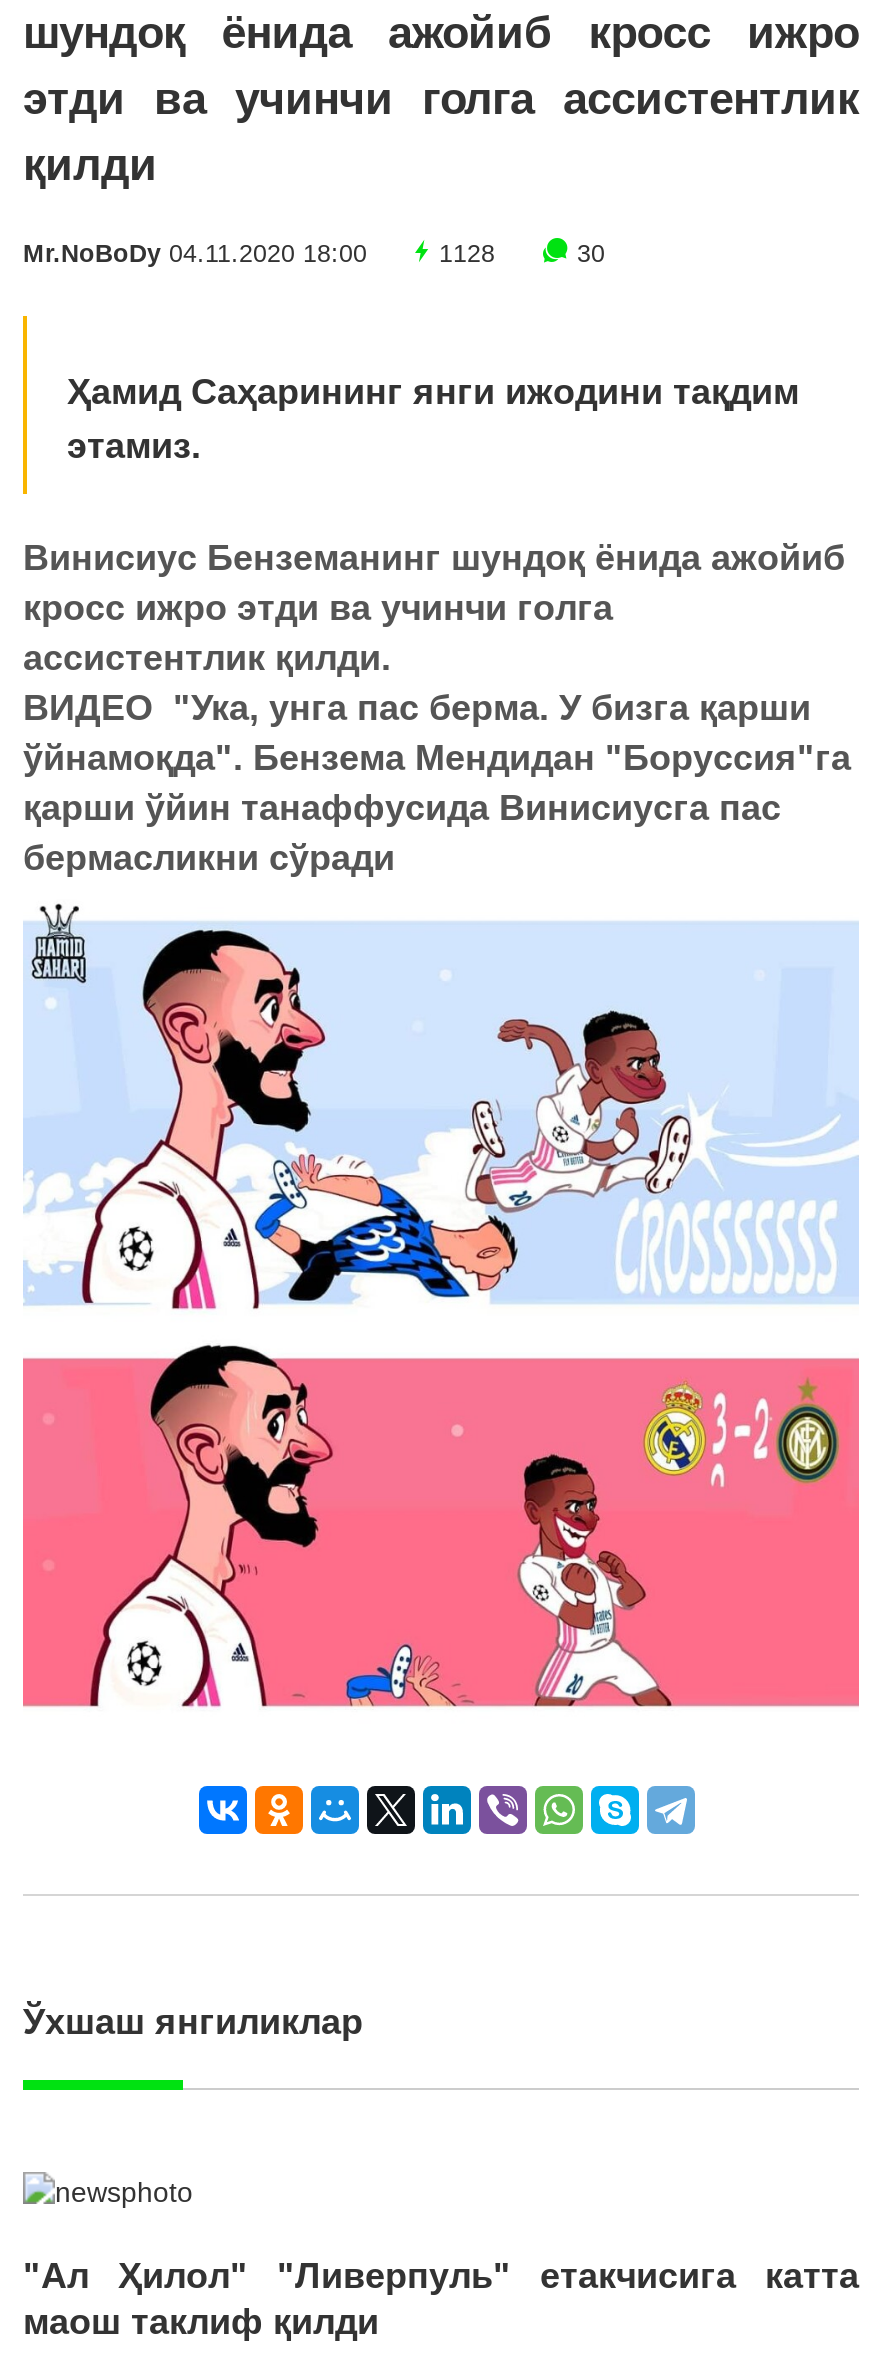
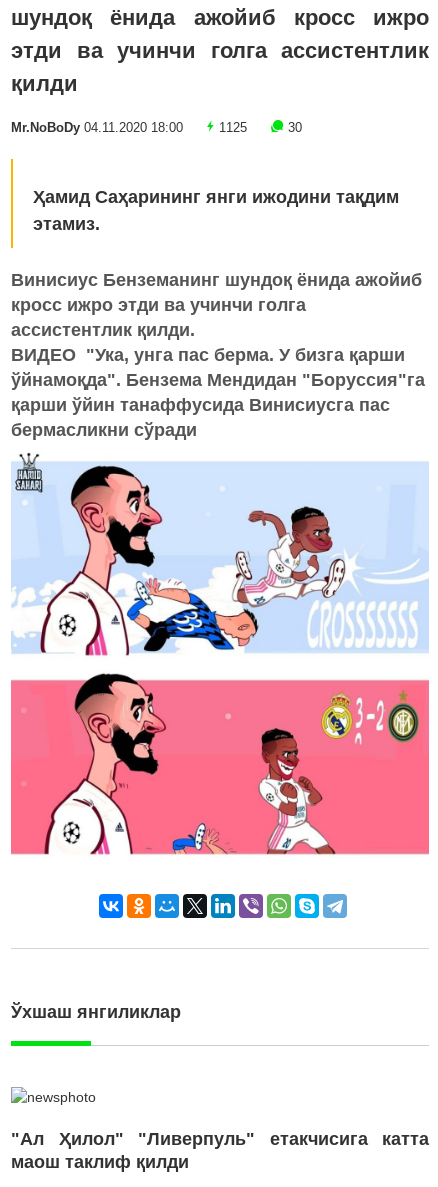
[439,241,495,269] 1128 -> [219,121,247,135] 1125

